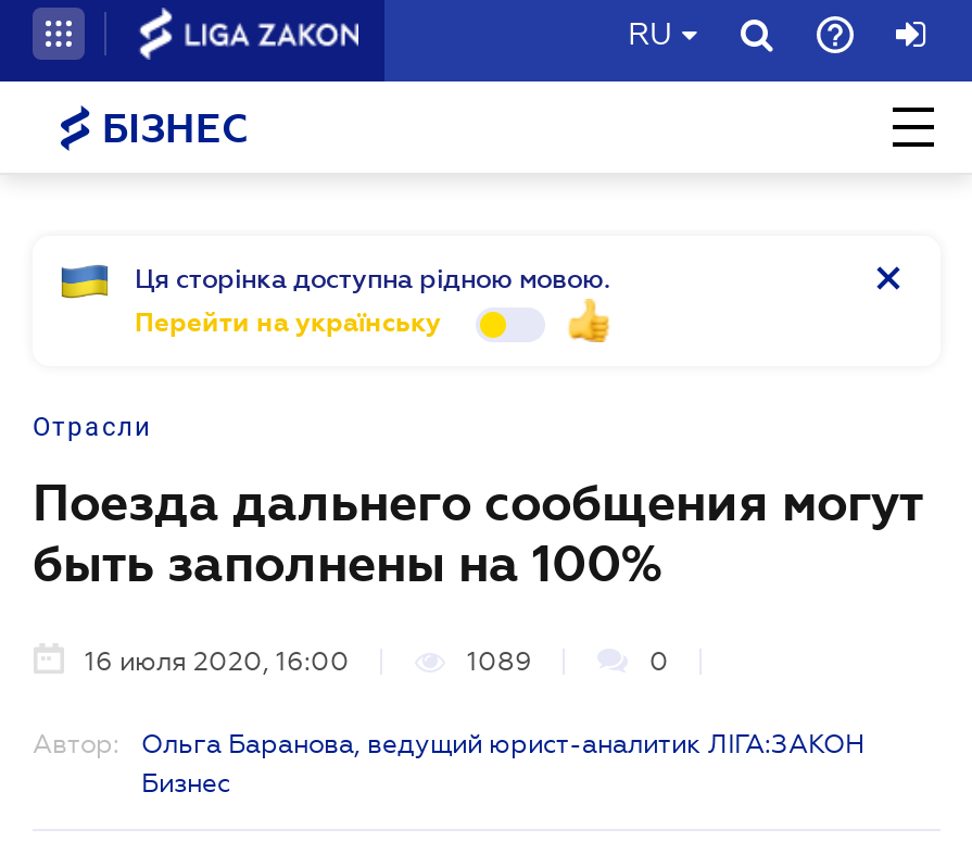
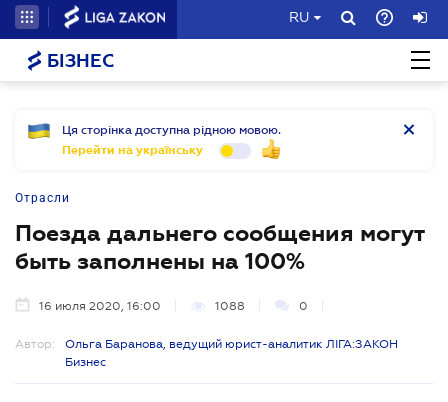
[467,646,532,677] 1089 -> [215,299,245,313] 1088

